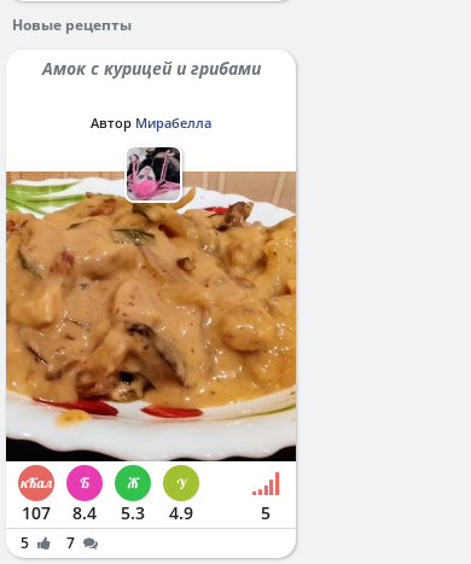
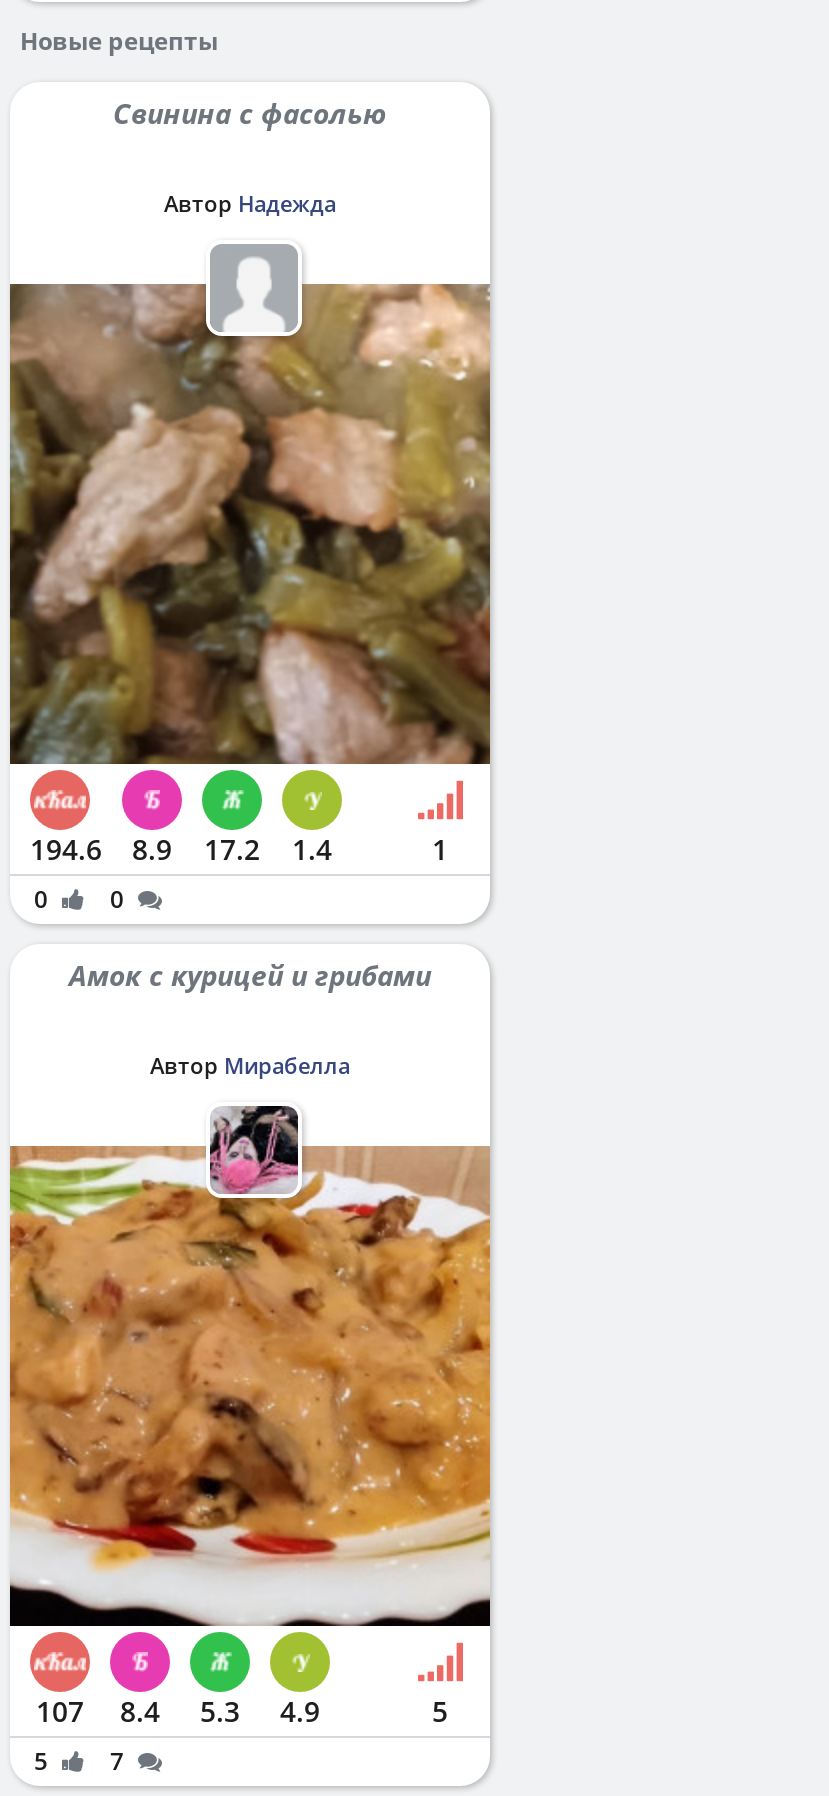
none -> [8,246,492,916] [image] | 194.6 | 8.9 | 17.2 | 1.4 | 1 | 0 | 0
none -> [131,94,387,218] Свинина с фасолью | Автор Надежда

